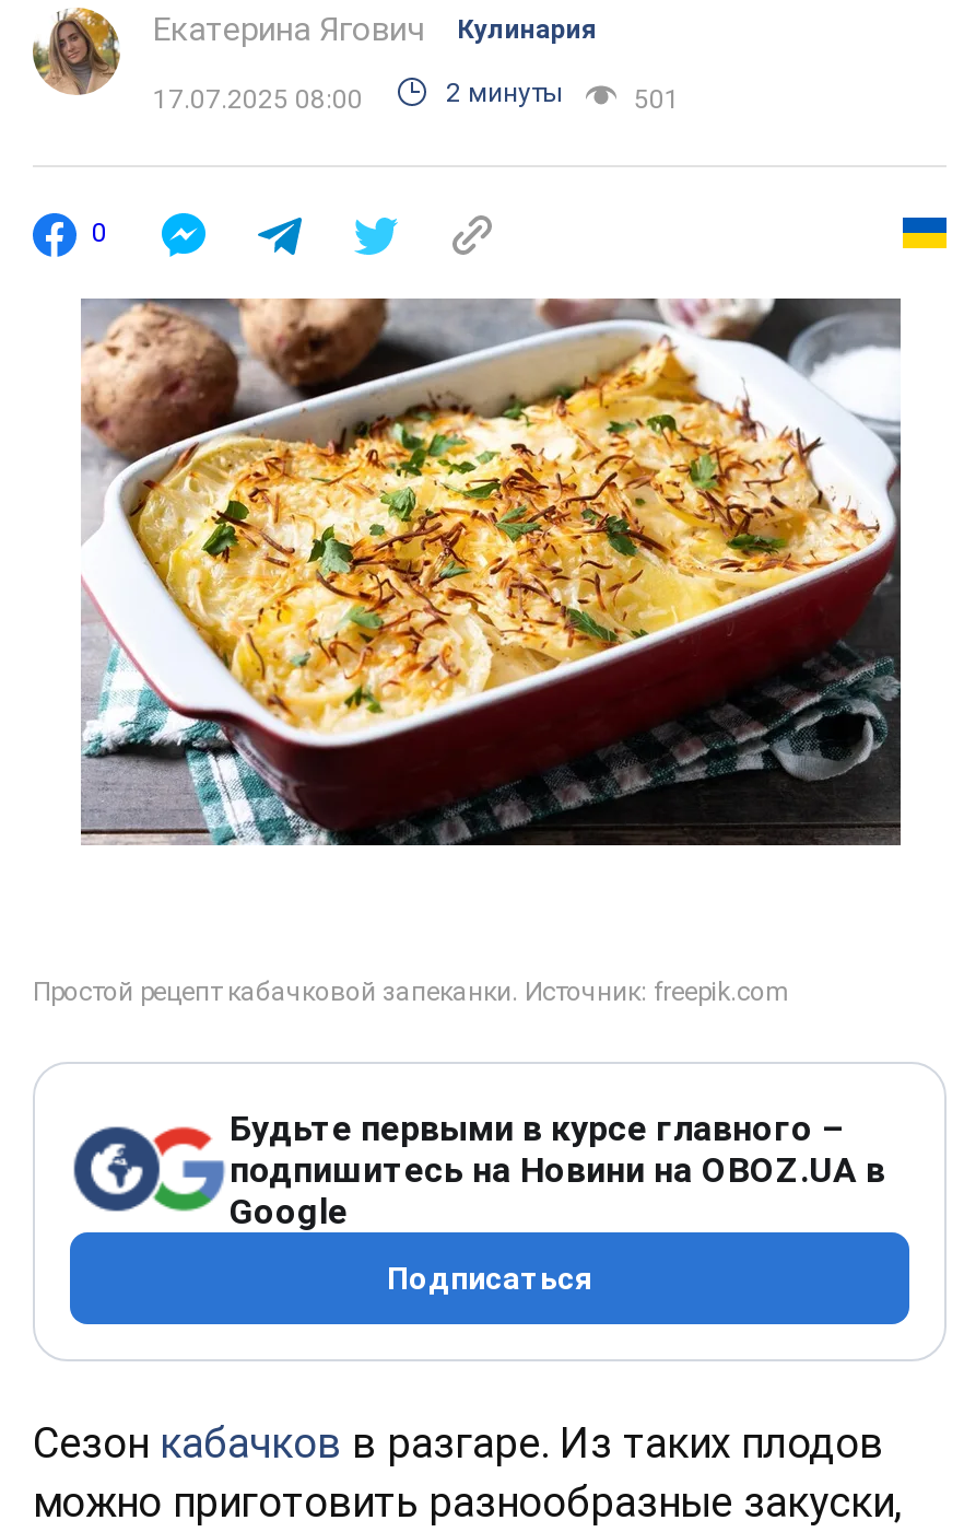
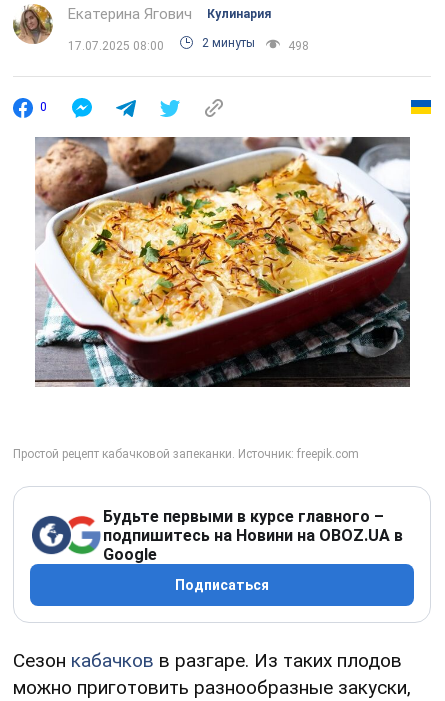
[634,83,680,114] 501 -> [288,38,309,52] 498

